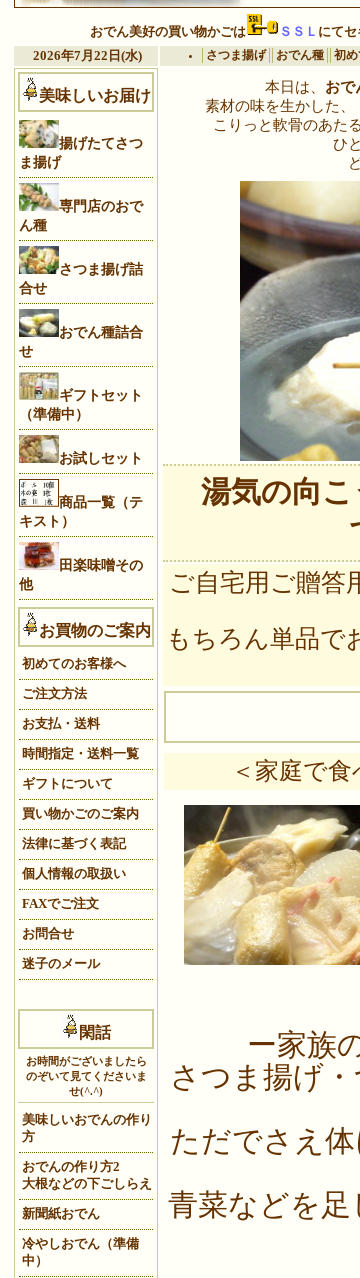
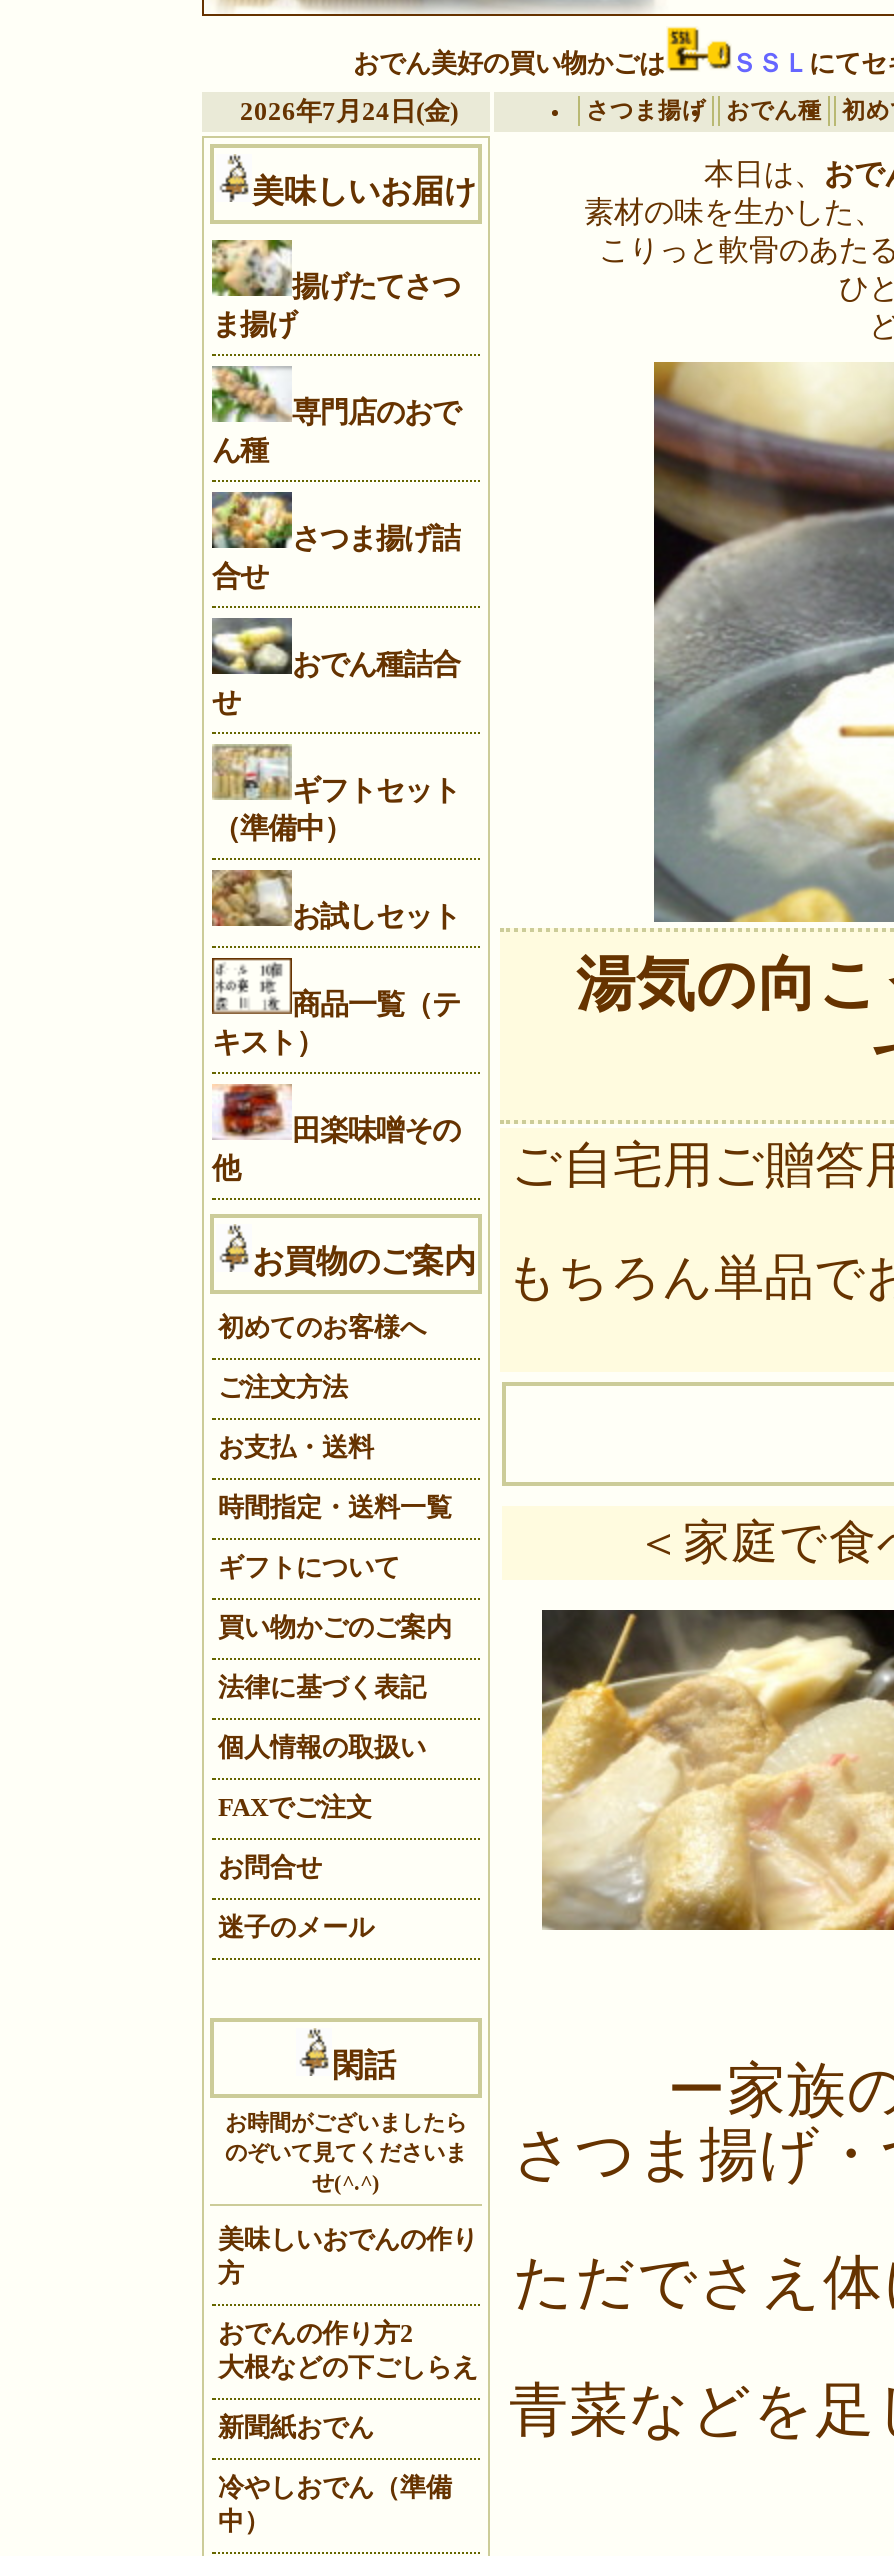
[33,48,142,63] 2026年7月22日(水) -> [240,96,458,126] 2026年7月24日(金)

